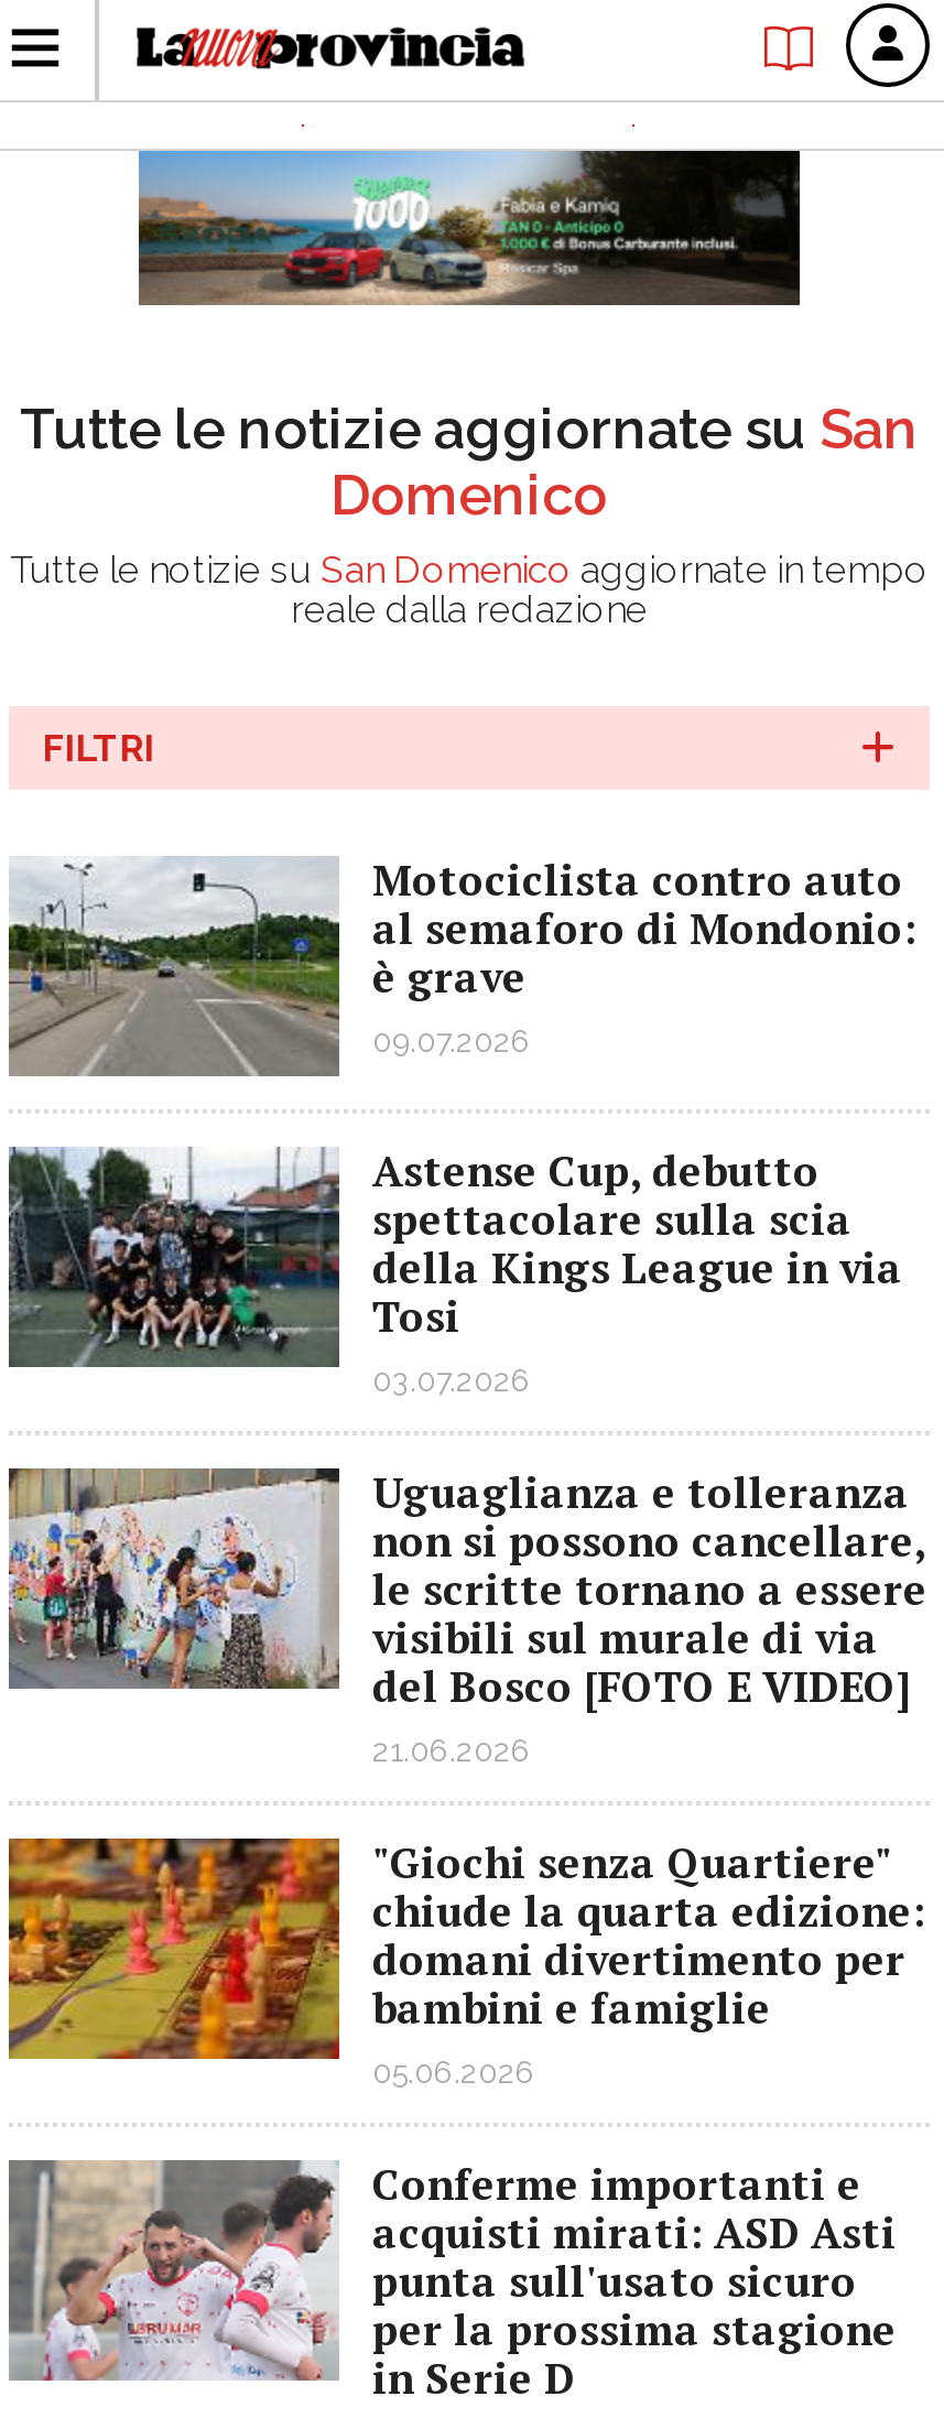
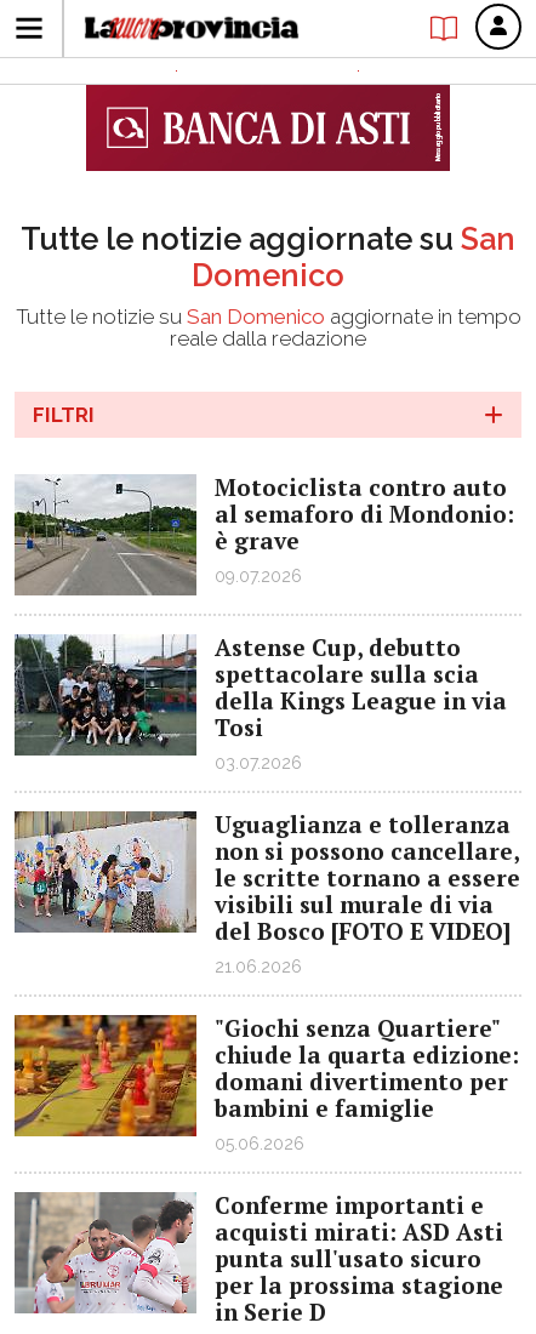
[137,149,802,307] [image] -> [85,84,451,172] [image]

